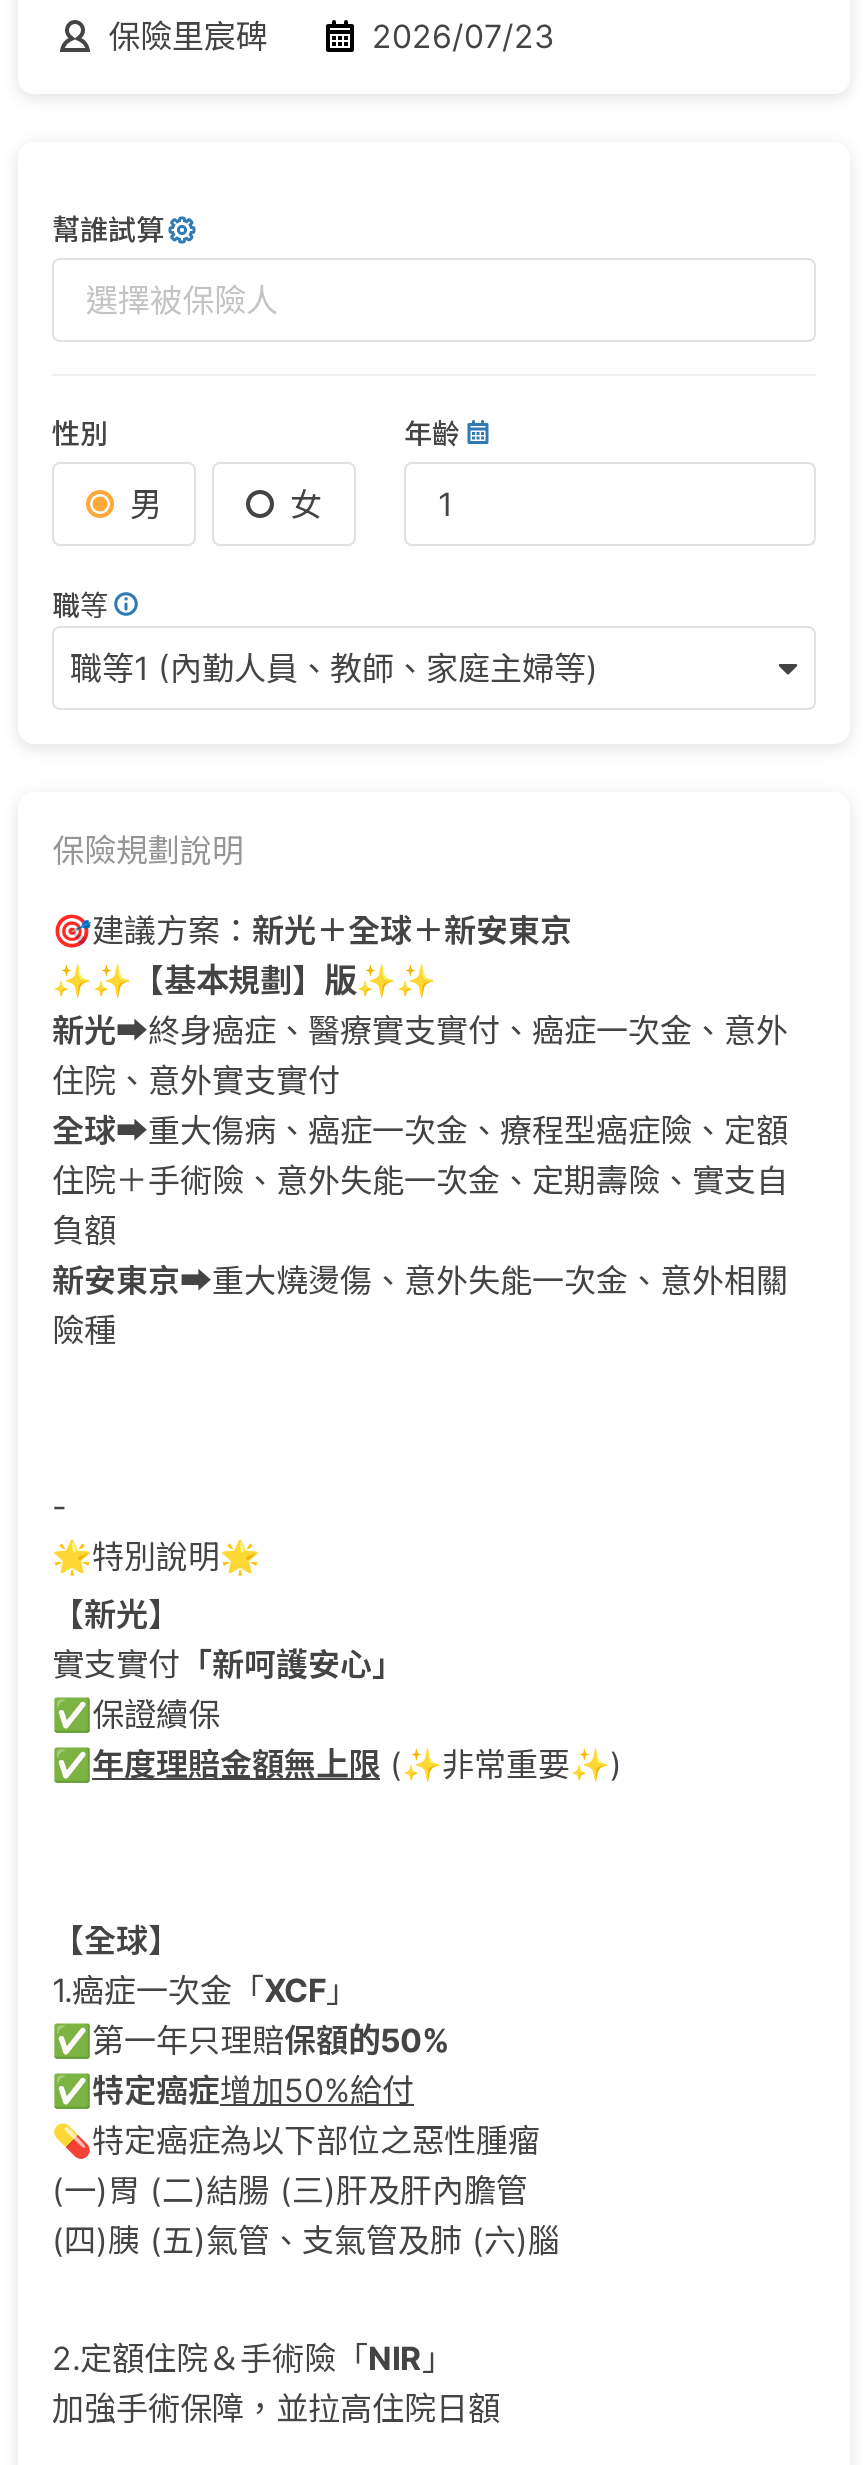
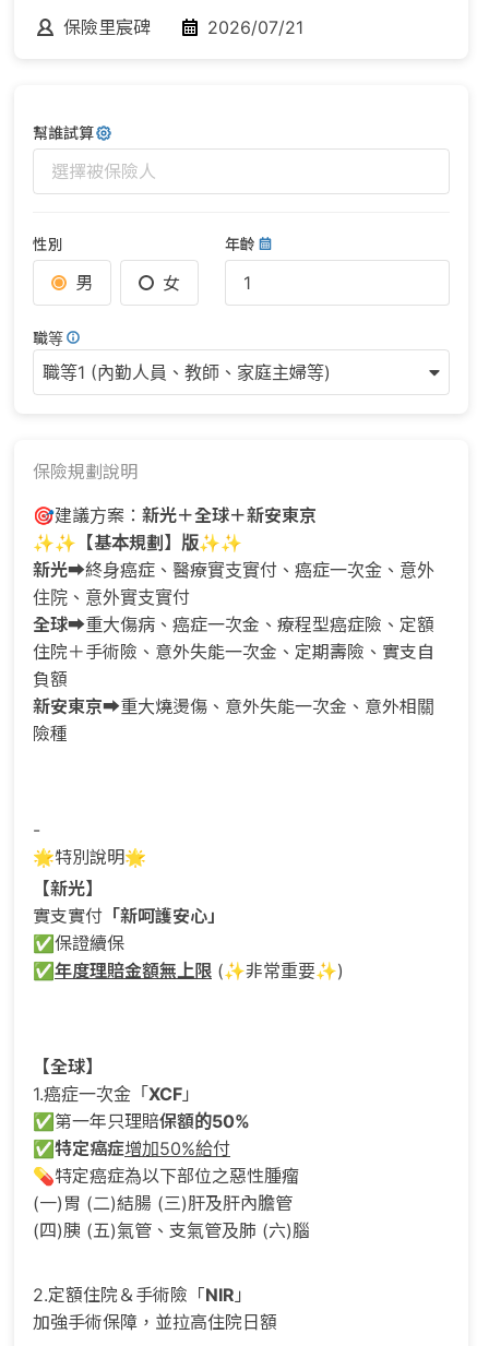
[372,16,554,56] 2026/07/23 -> [207,16,303,38] 2026/07/21

